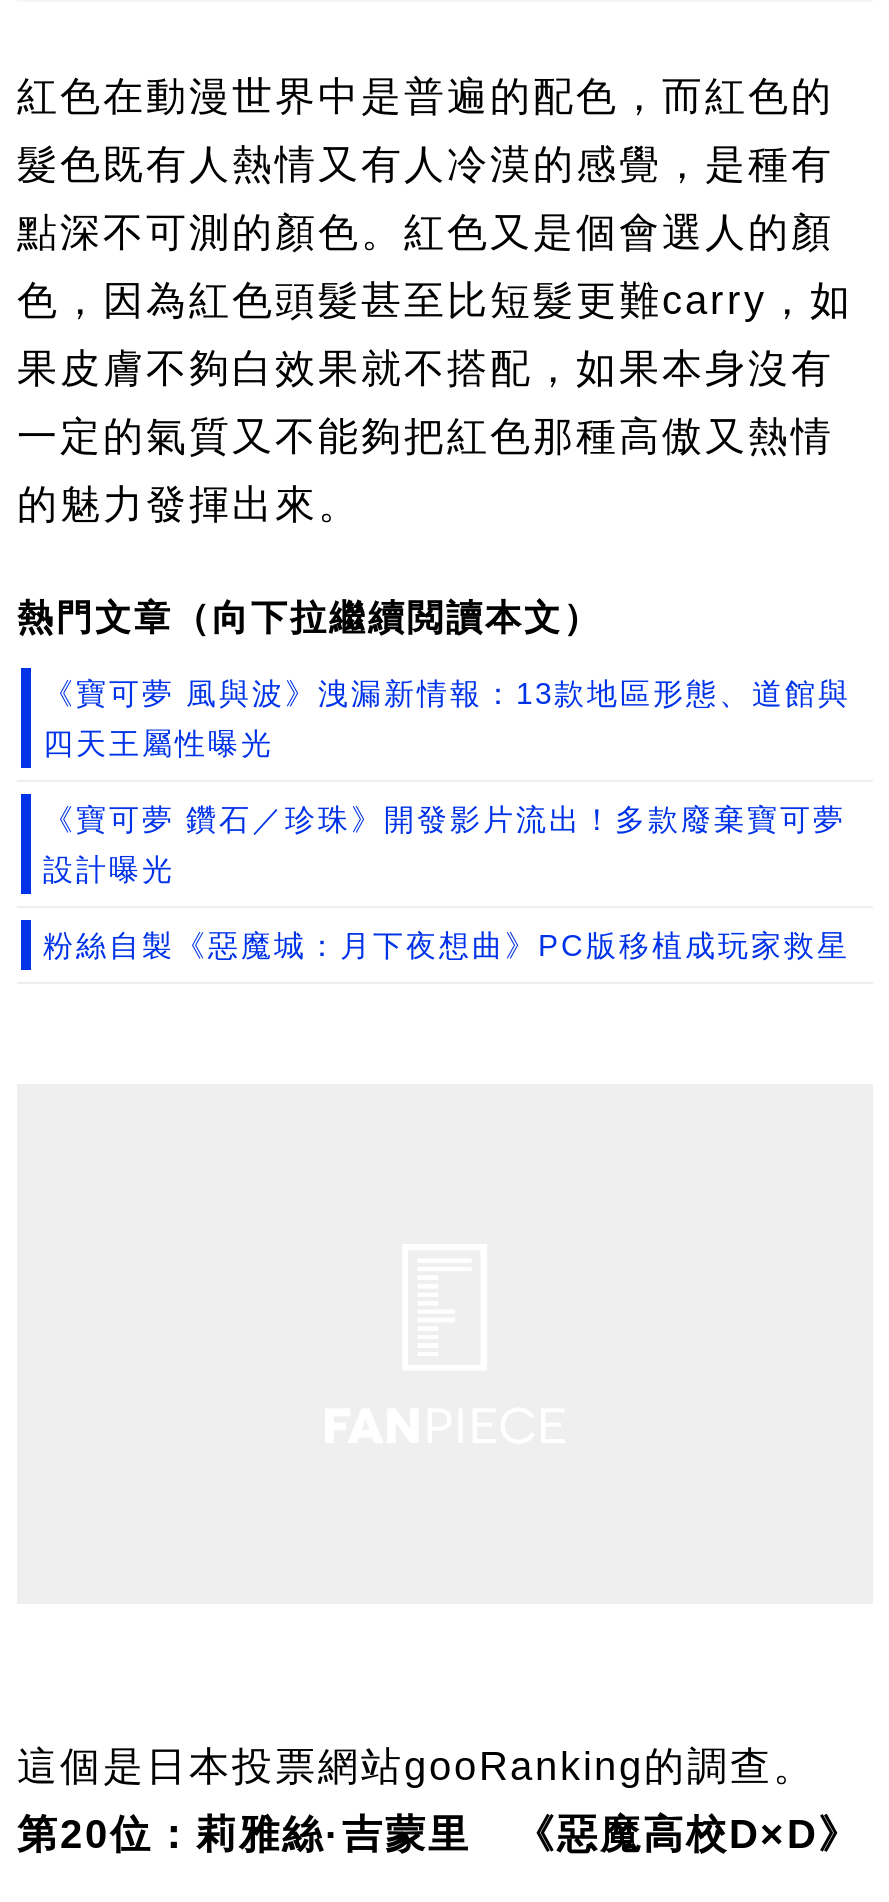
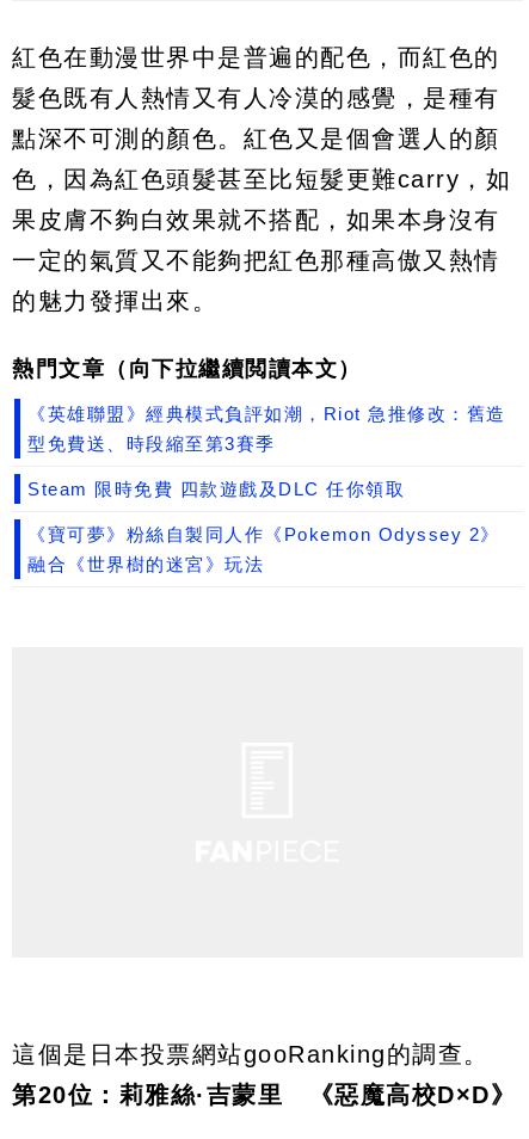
[43,676,851,710] 《寶可夢 風與波》洩漏新情報：13款地區形態、道館與 -> [27,404,506,424] 《英雄聯盟》經典模式負評如潮，Riot 急推修改：舊造
[43,726,274,760] 四天王屬性曝光 -> [27,433,275,454] 型免費送、時段縮至第3賽季
[43,802,846,836] 《寶可夢 鑽石／珍珠》開發影片流出！多款廢棄寶可夢 -> [27,479,405,499] Steam 限時免費 四款遊戲及DLC 任你領取
[43,852,175,886] 設計曝光 -> [27,524,500,544] 《寶可夢》粉絲自製同人作《Pokemon Odyssey 2》
[43,928,850,962] 粉絲自製《惡魔城：月下夜想曲》PC版移植成玩家救星 -> [27,554,264,574] 融合《世界樹的迷宮》玩法

